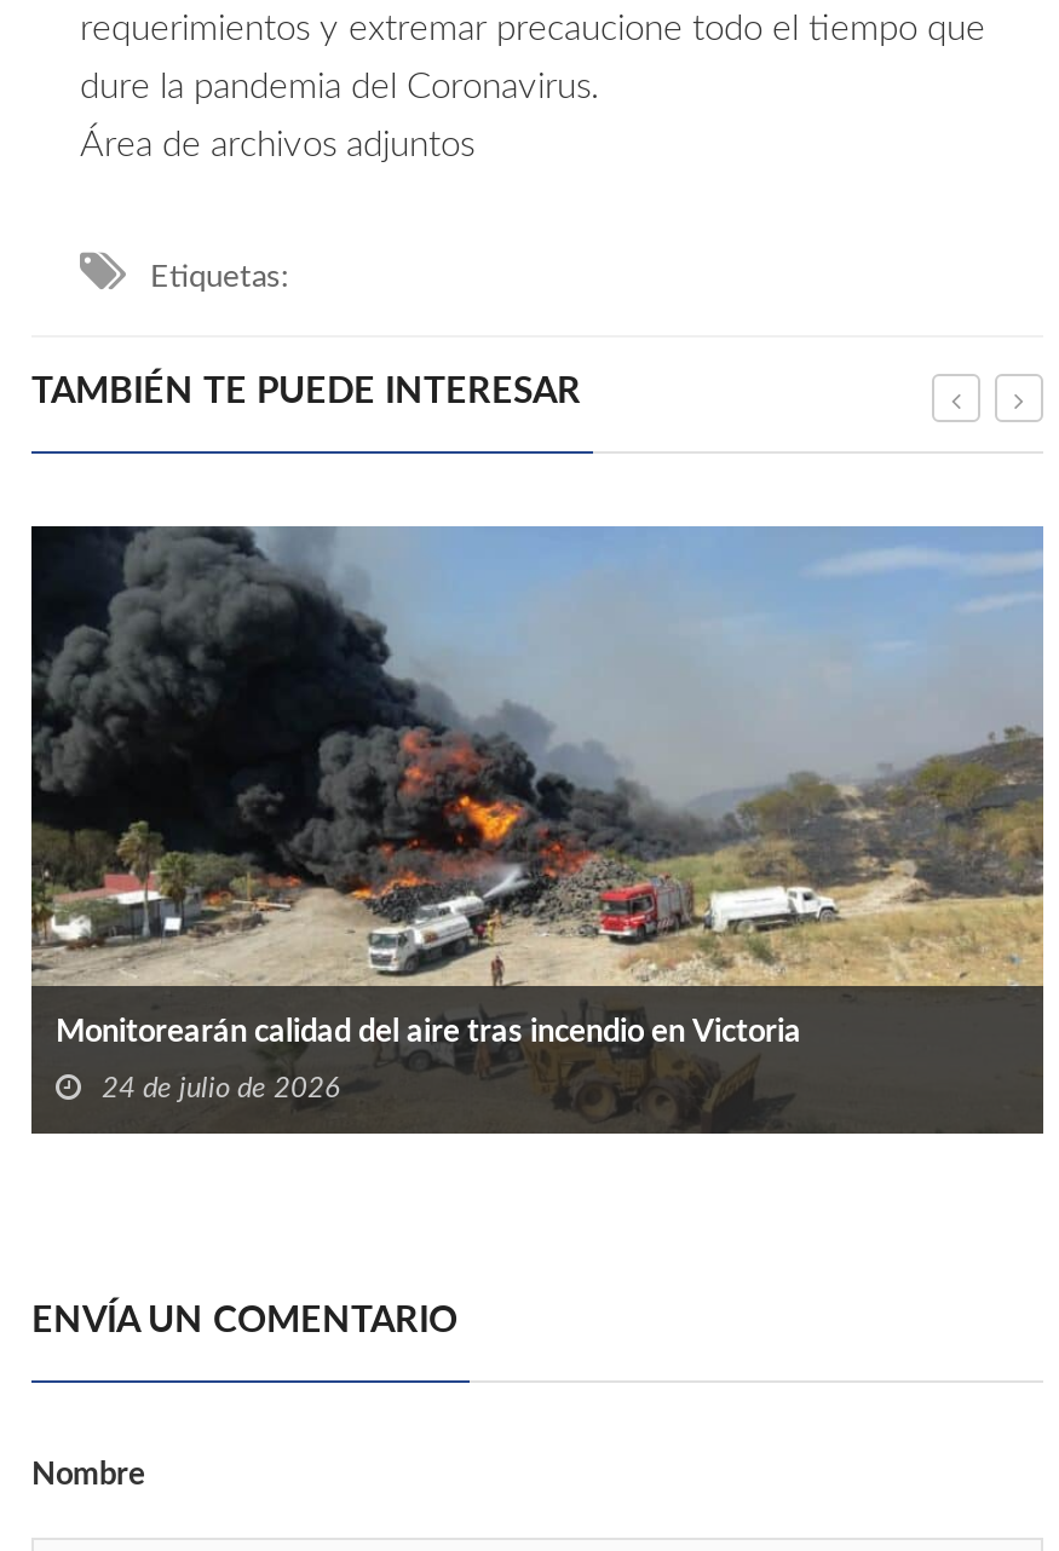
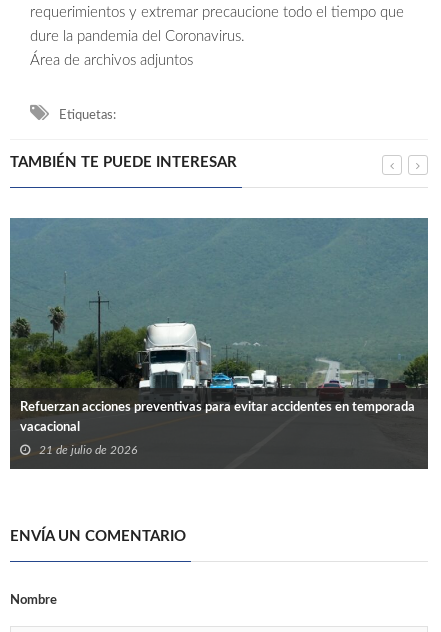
[29,524,1046,1102] [image] | Monitorearán calidad del aire tras incendio en Victoria | 24 de julio de 2026 -> [9,217,429,456] [image] | Refuerzan acciones preventivas para evitar accidentes en temporada | vacacional | 21 de julio de 2026

